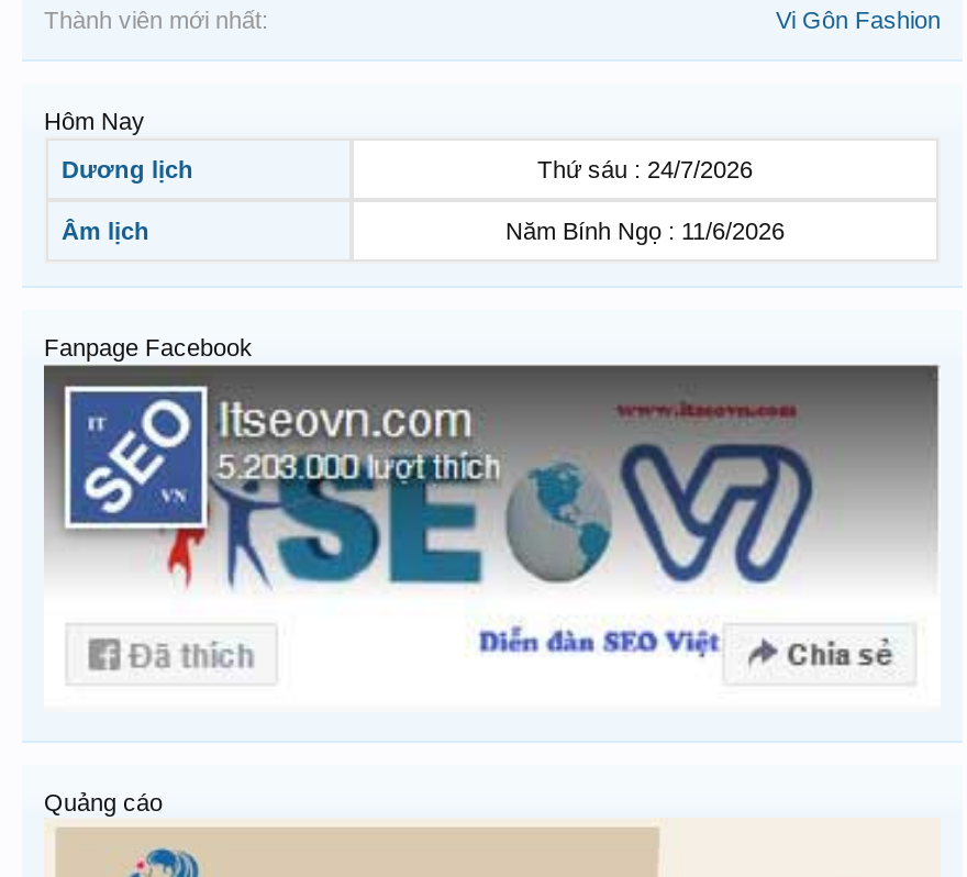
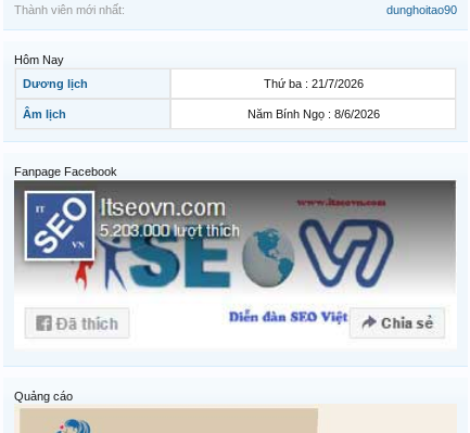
[776,7,941,33] Vi Gôn Fashion -> [386,3,457,16] dunghoitao90
[537,156,753,183] Thứ sáu : 24/7/2026 -> [263,77,363,90] Thứ ba : 21/7/2026
[505,218,785,244] Năm Bính Ngọ : 11/6/2026 -> [247,108,379,121] Năm Bính Ngọ : 8/6/2026

